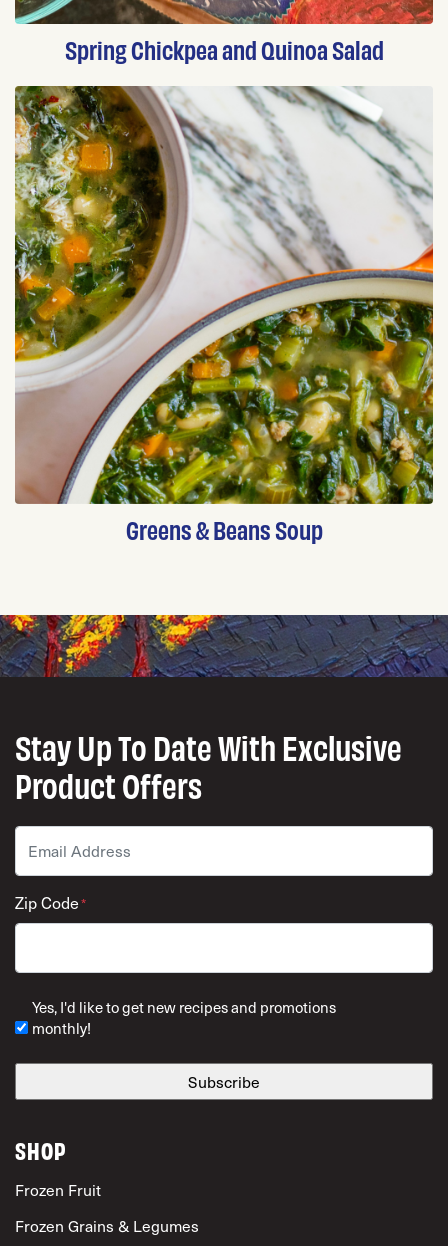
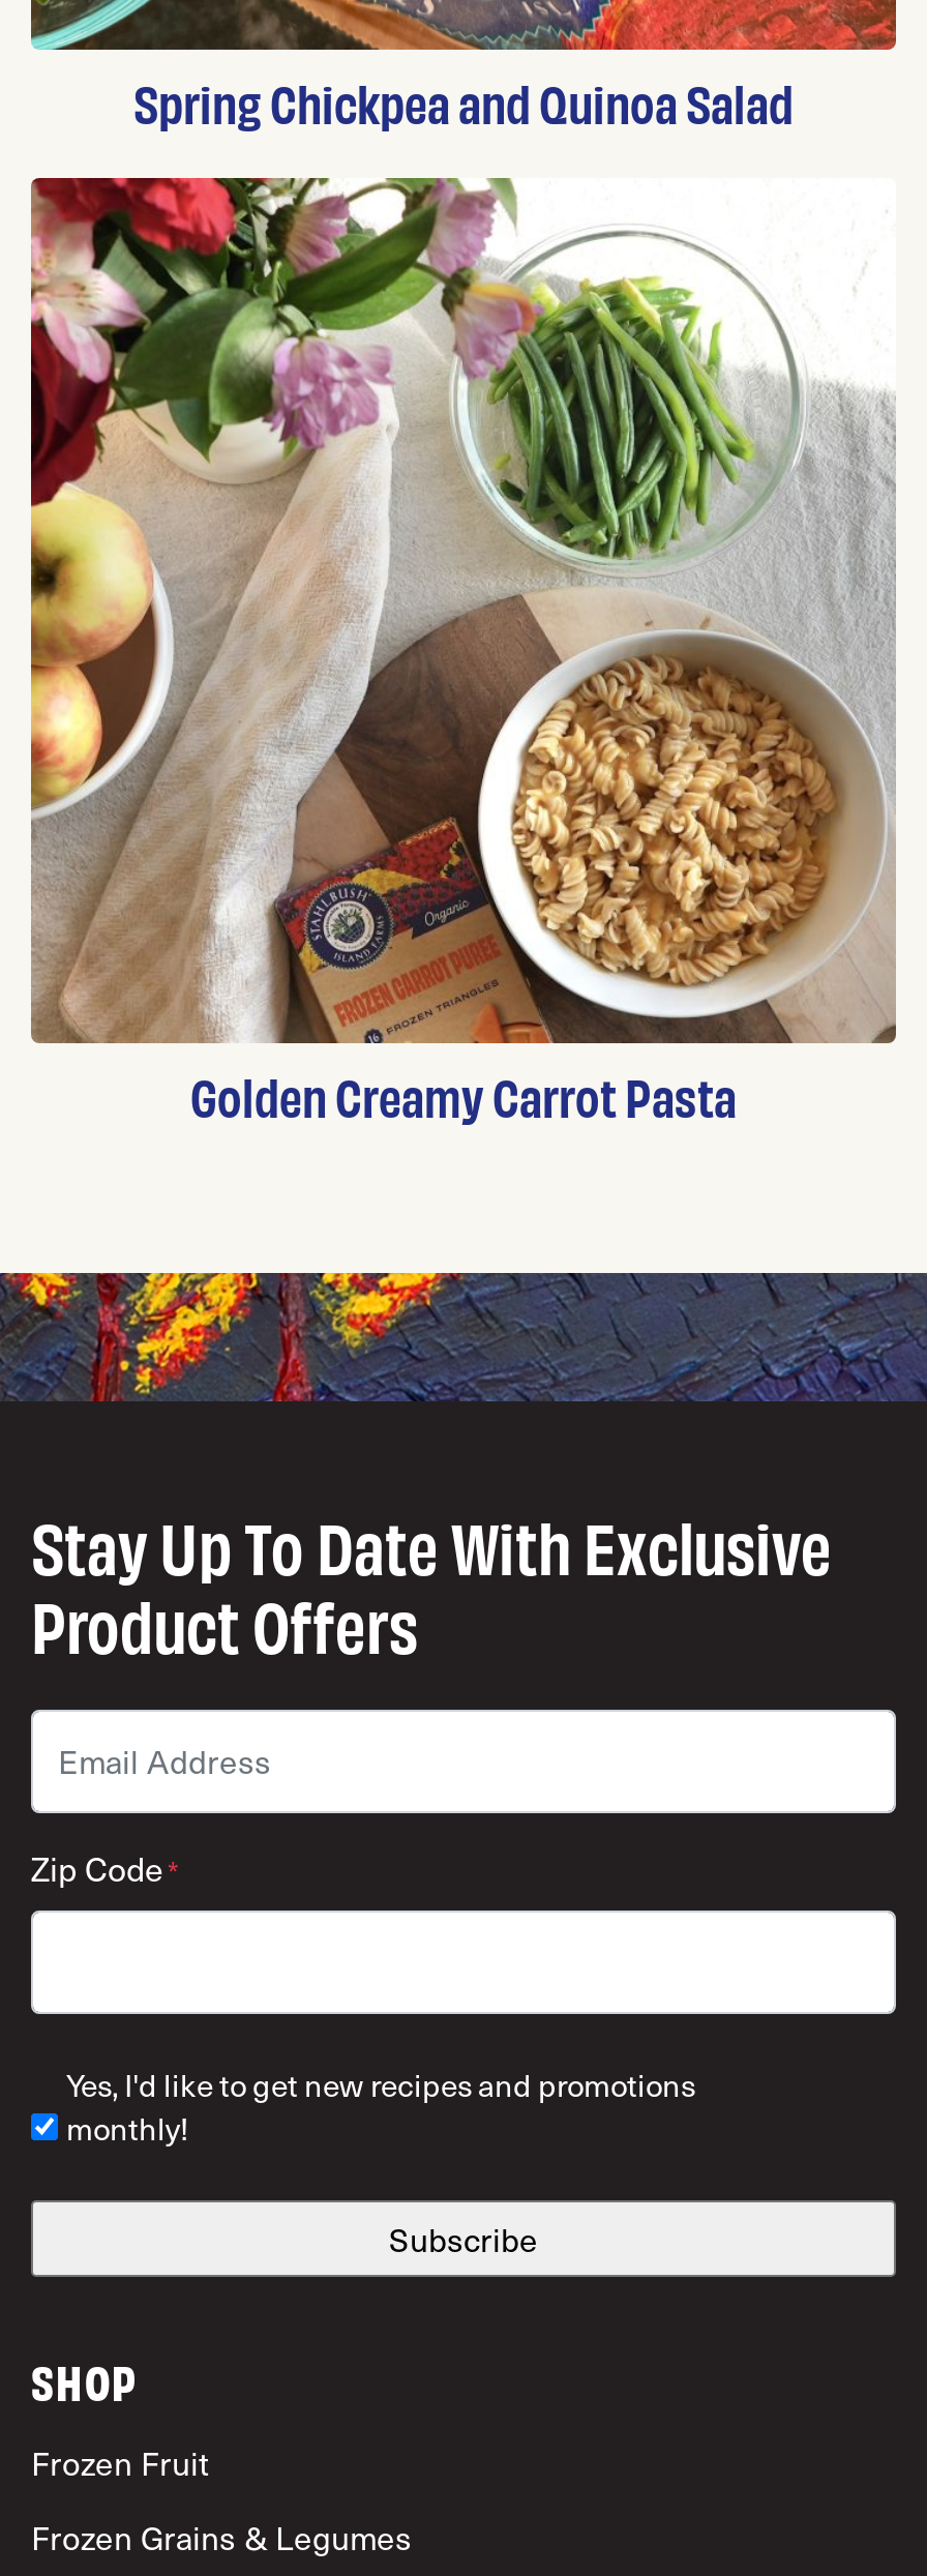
[14,85,434,545] [image] | Greens & Beans Soup -> [29,176,896,1128] [image] | Golden Creamy Carrot Pasta

